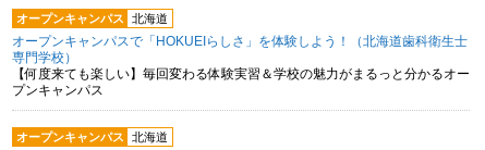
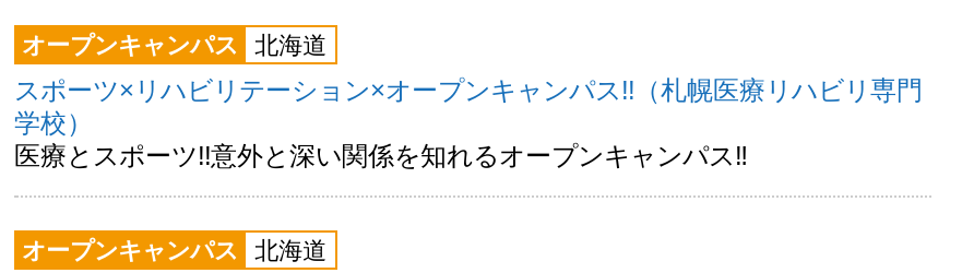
[12,34,470,98] オープンキャンパスで「HOKUEIらしさ」を体験しよう！（北海道歯科衛生士 | 専門学校） | 【何度来ても楽しい】毎回変わる体験実習＆学校の魅力がまるっと分かるオー | プンキャンパス -> [14,76,923,172] スポーツ×リハビリテーション×オープンキャンパス!!（札幌医療リハビリ専門 | 学校） | 医療とスポーツ!!意外と深い関係を知れるオープンキャンパス‼

